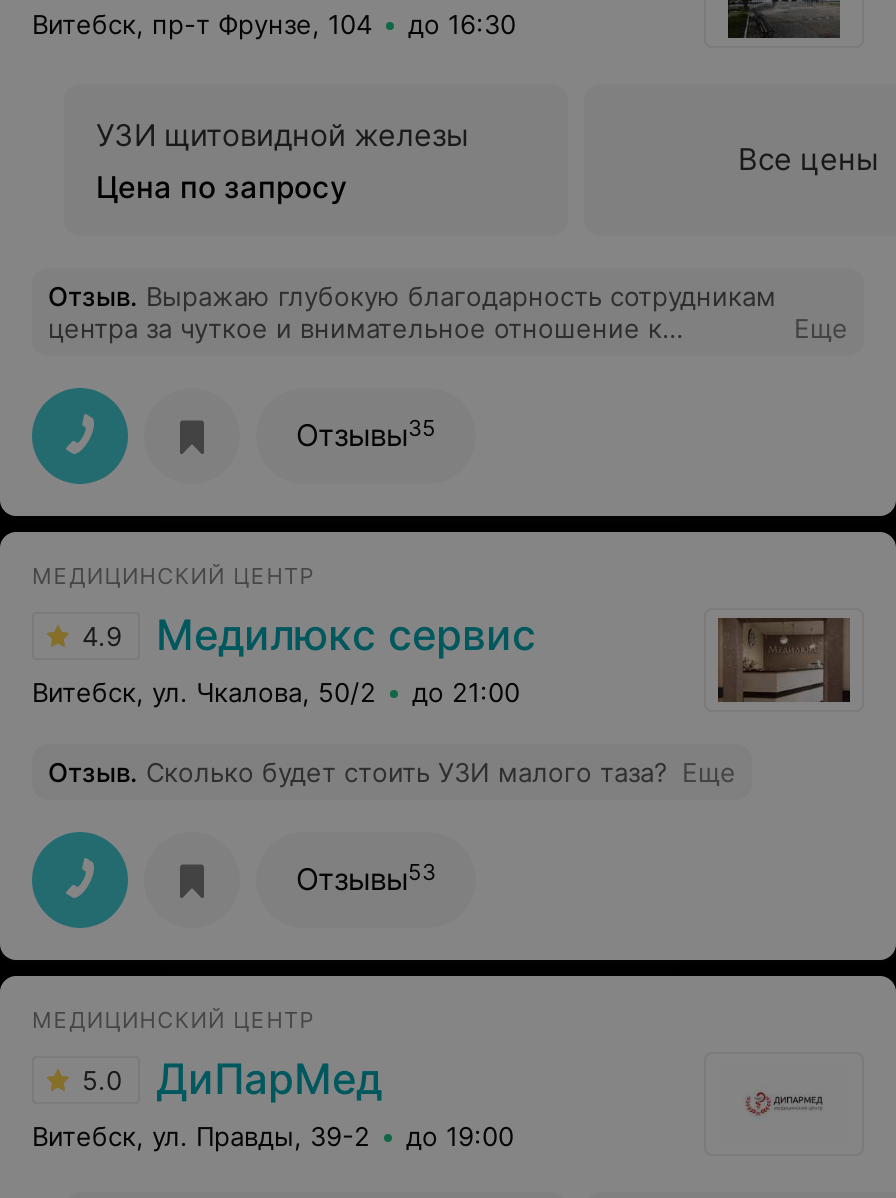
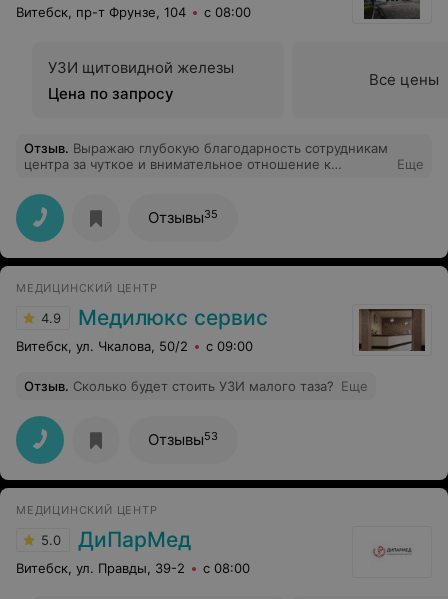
[32,8,516,40] Витебск, пр-т Фрунзе, 104 до 16:30 -> [16,4,251,20] Витебск, пр-т Фрунзе, 104 с 08:00
[32,676,520,708] Витебск, ул. Чкалова, 50/2 до 21:00 -> [16,338,253,354] Витебск, ул. Чкалова, 50/2 с 09:00
[32,1120,514,1152] Витебск, ул. Правды, 39-2 до 19:00 -> [16,560,250,576] Витебск, ул. Правды, 39-2 с 08:00

